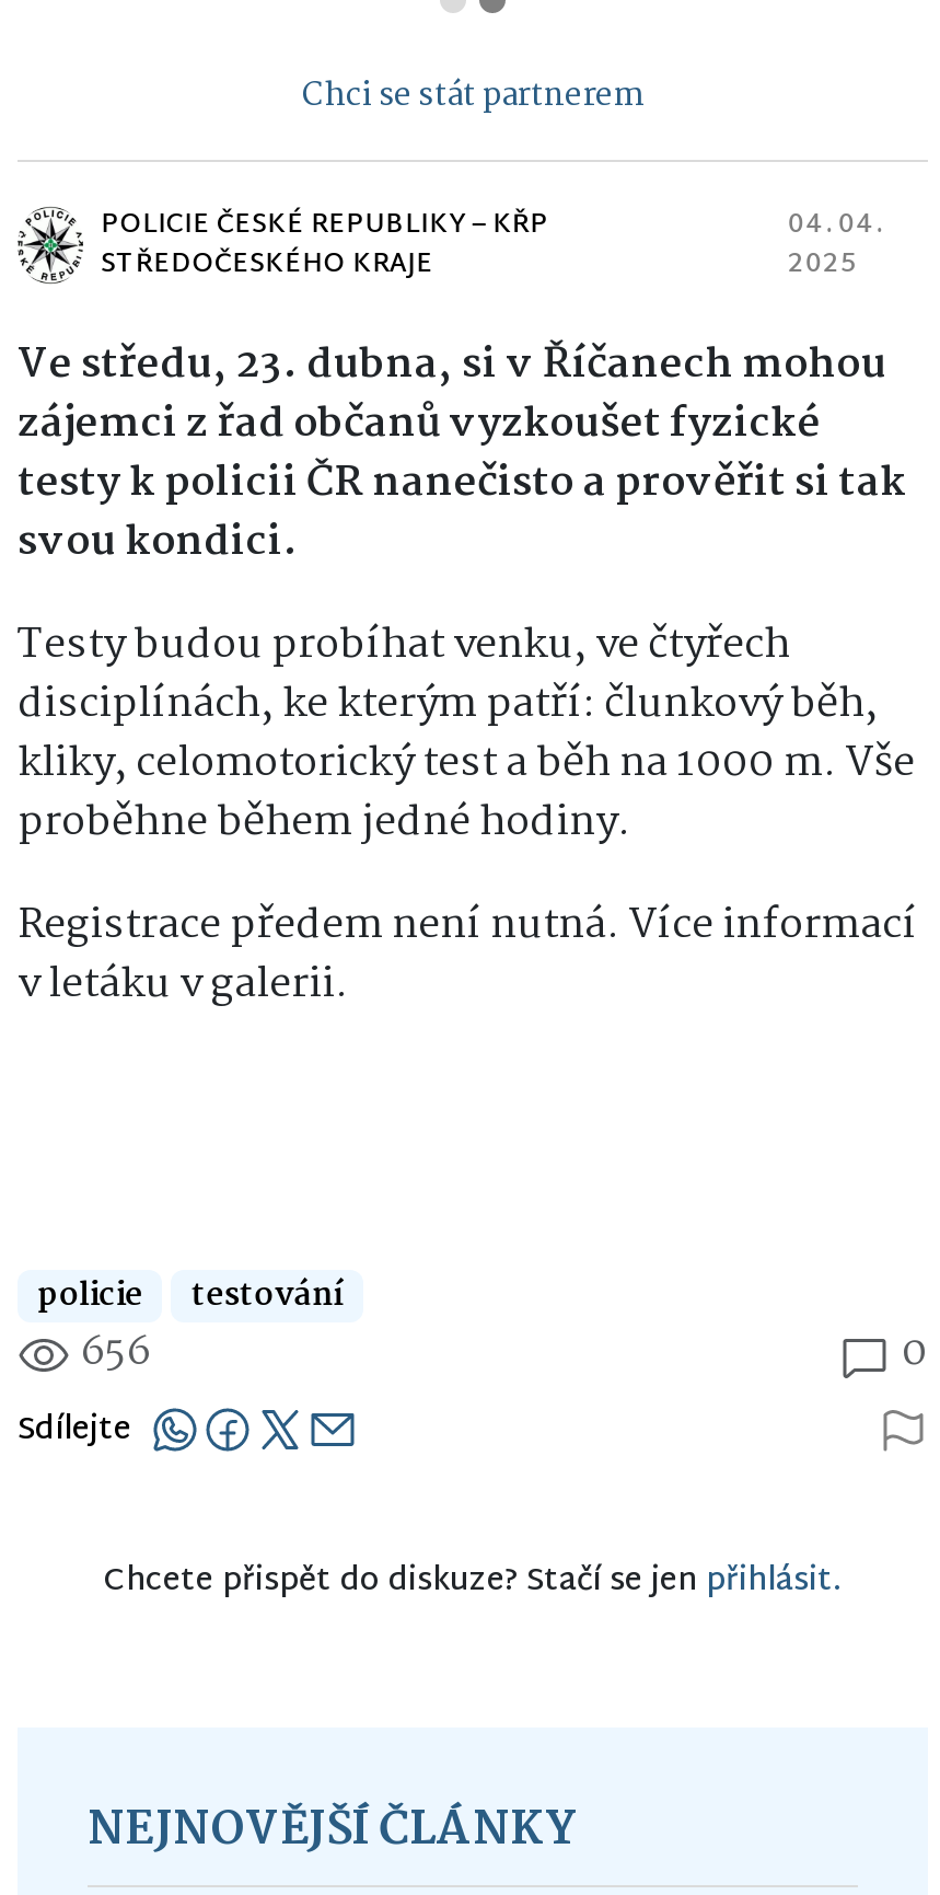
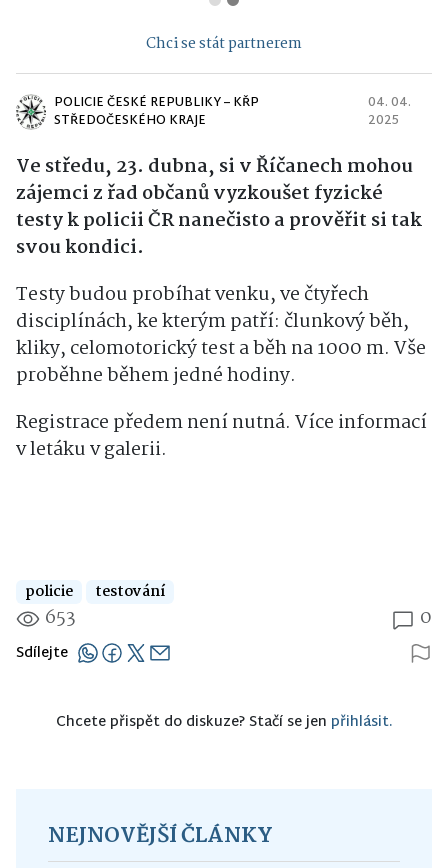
[81,1321,151,1386] 656 -> [45,603,76,633] 653

